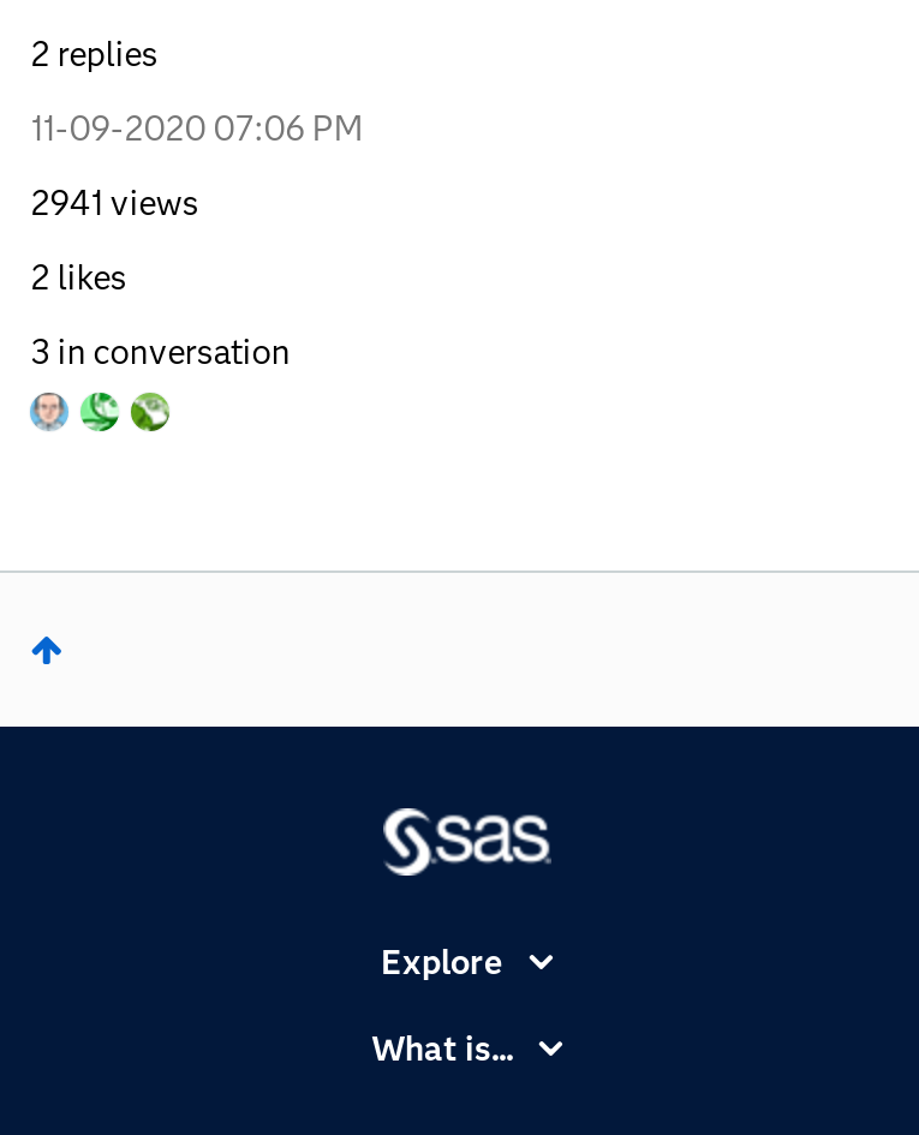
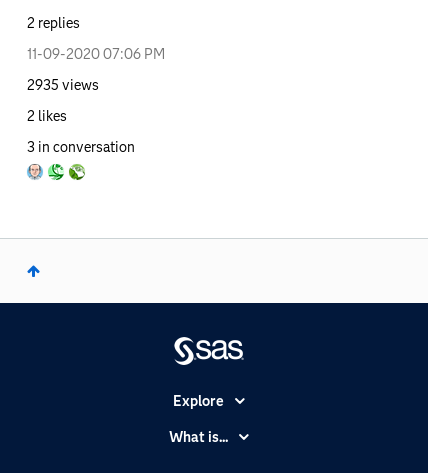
[31,181,199,224] 2941 views -> [27,76,99,94] 2935 views

